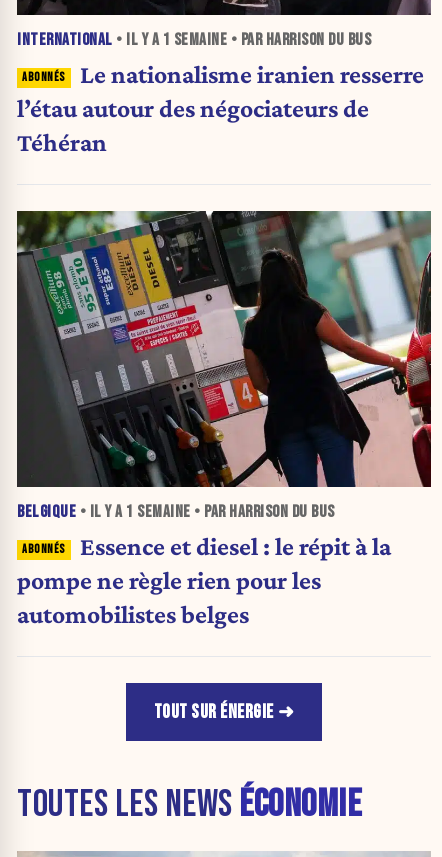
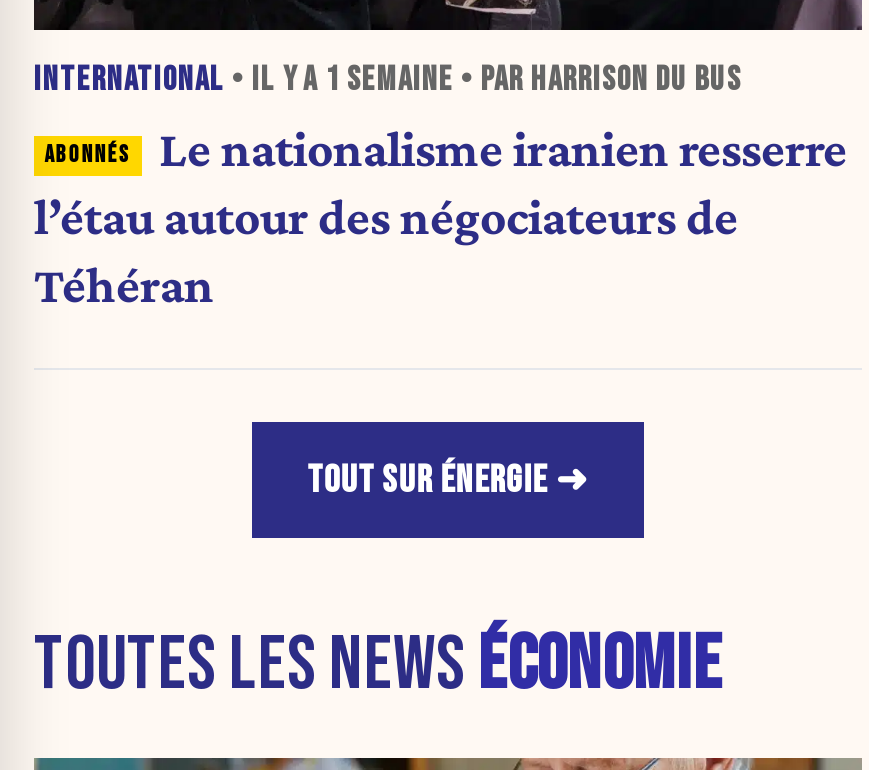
[17,210,432,628] [image] | BELGIQUE • IL Y A 1 SEMAINE • PAR HARRISON DU BUS | Essence et diesel : le répit à la | pompe ne règle rien pour les | automobilistes belges -> none

